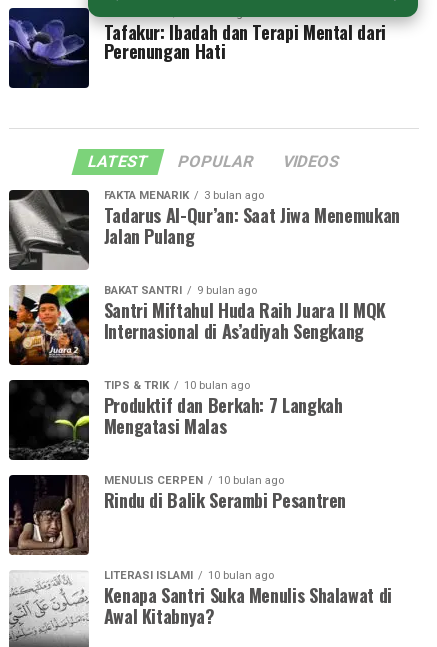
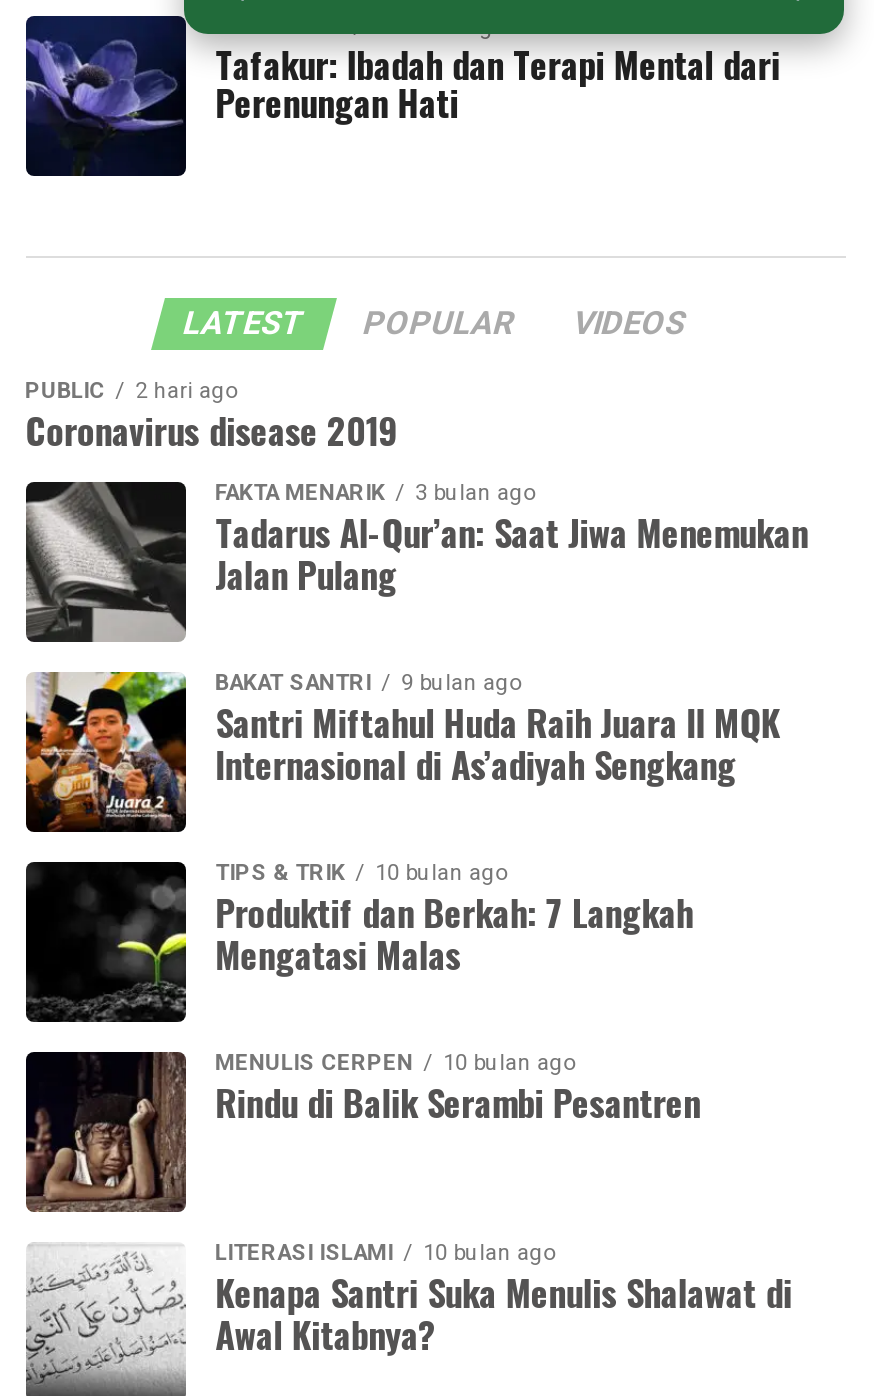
none -> [25,378,398,456] PUBLIC | 2 hari ago | Coronavirus disease 2019

